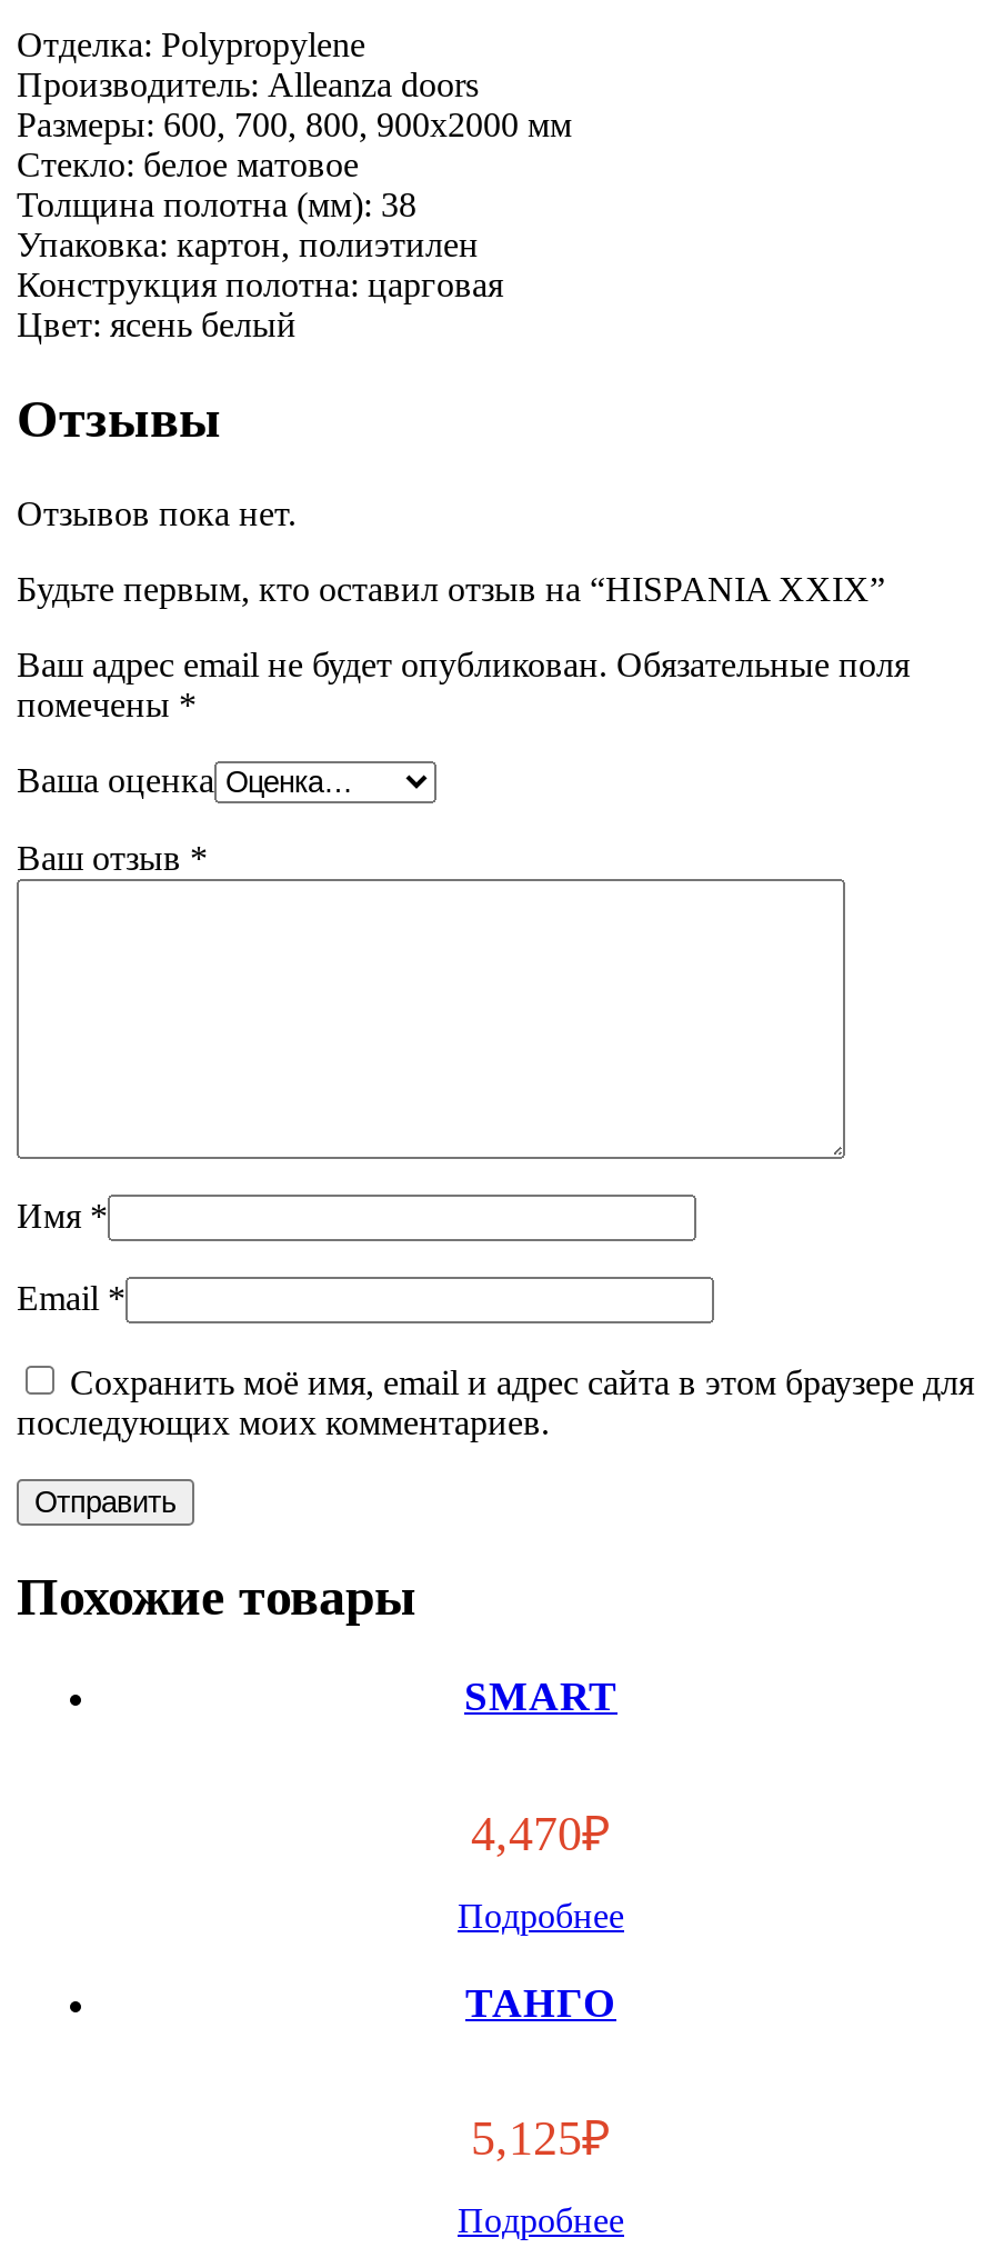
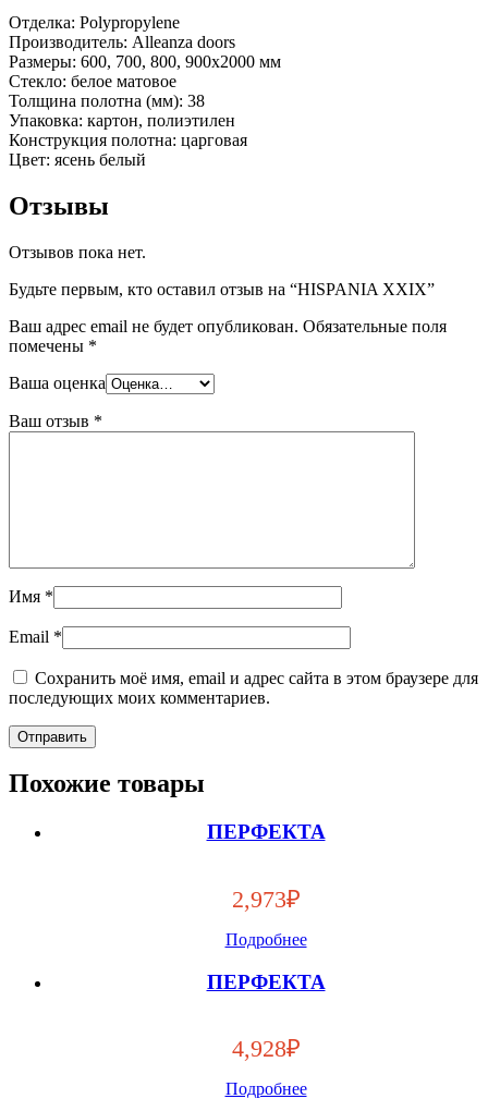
[464,1673,618,1720] SMART -> [206,821,325,843] ПЕРФЕКТА
[471,1806,611,1861] 4,470₽ -> [231,886,300,913] 2,973₽
[465,1979,616,2025] ТАНГО -> [206,970,325,993] ПЕРФЕКТА
[471,2111,611,2167] 5,125₽ -> [231,1035,300,1063] 4,928₽

